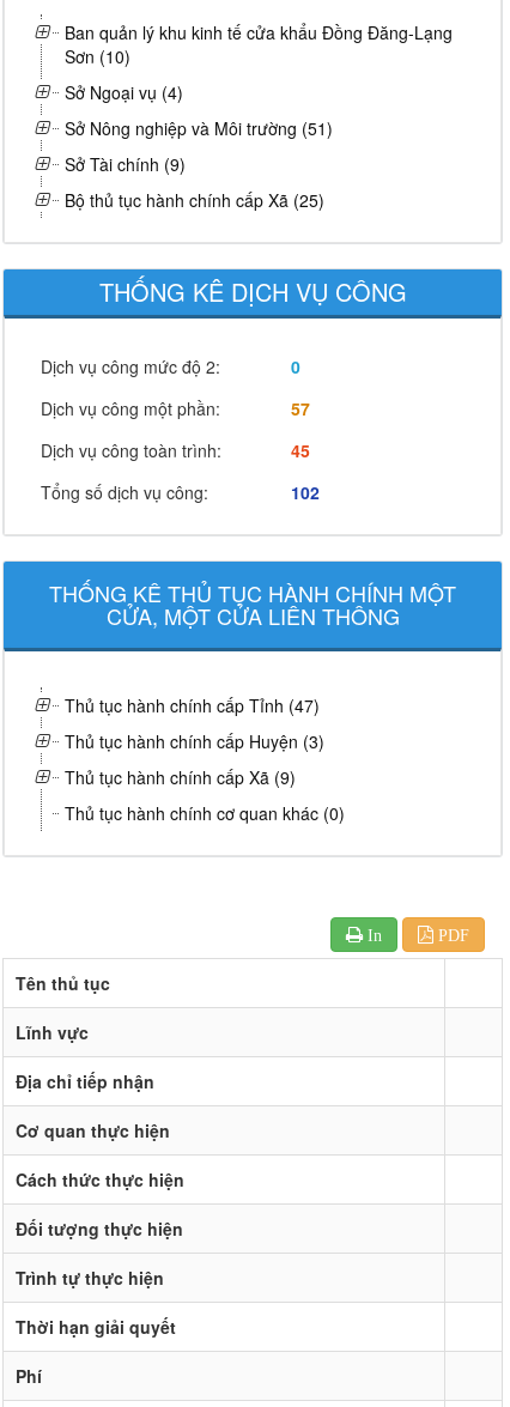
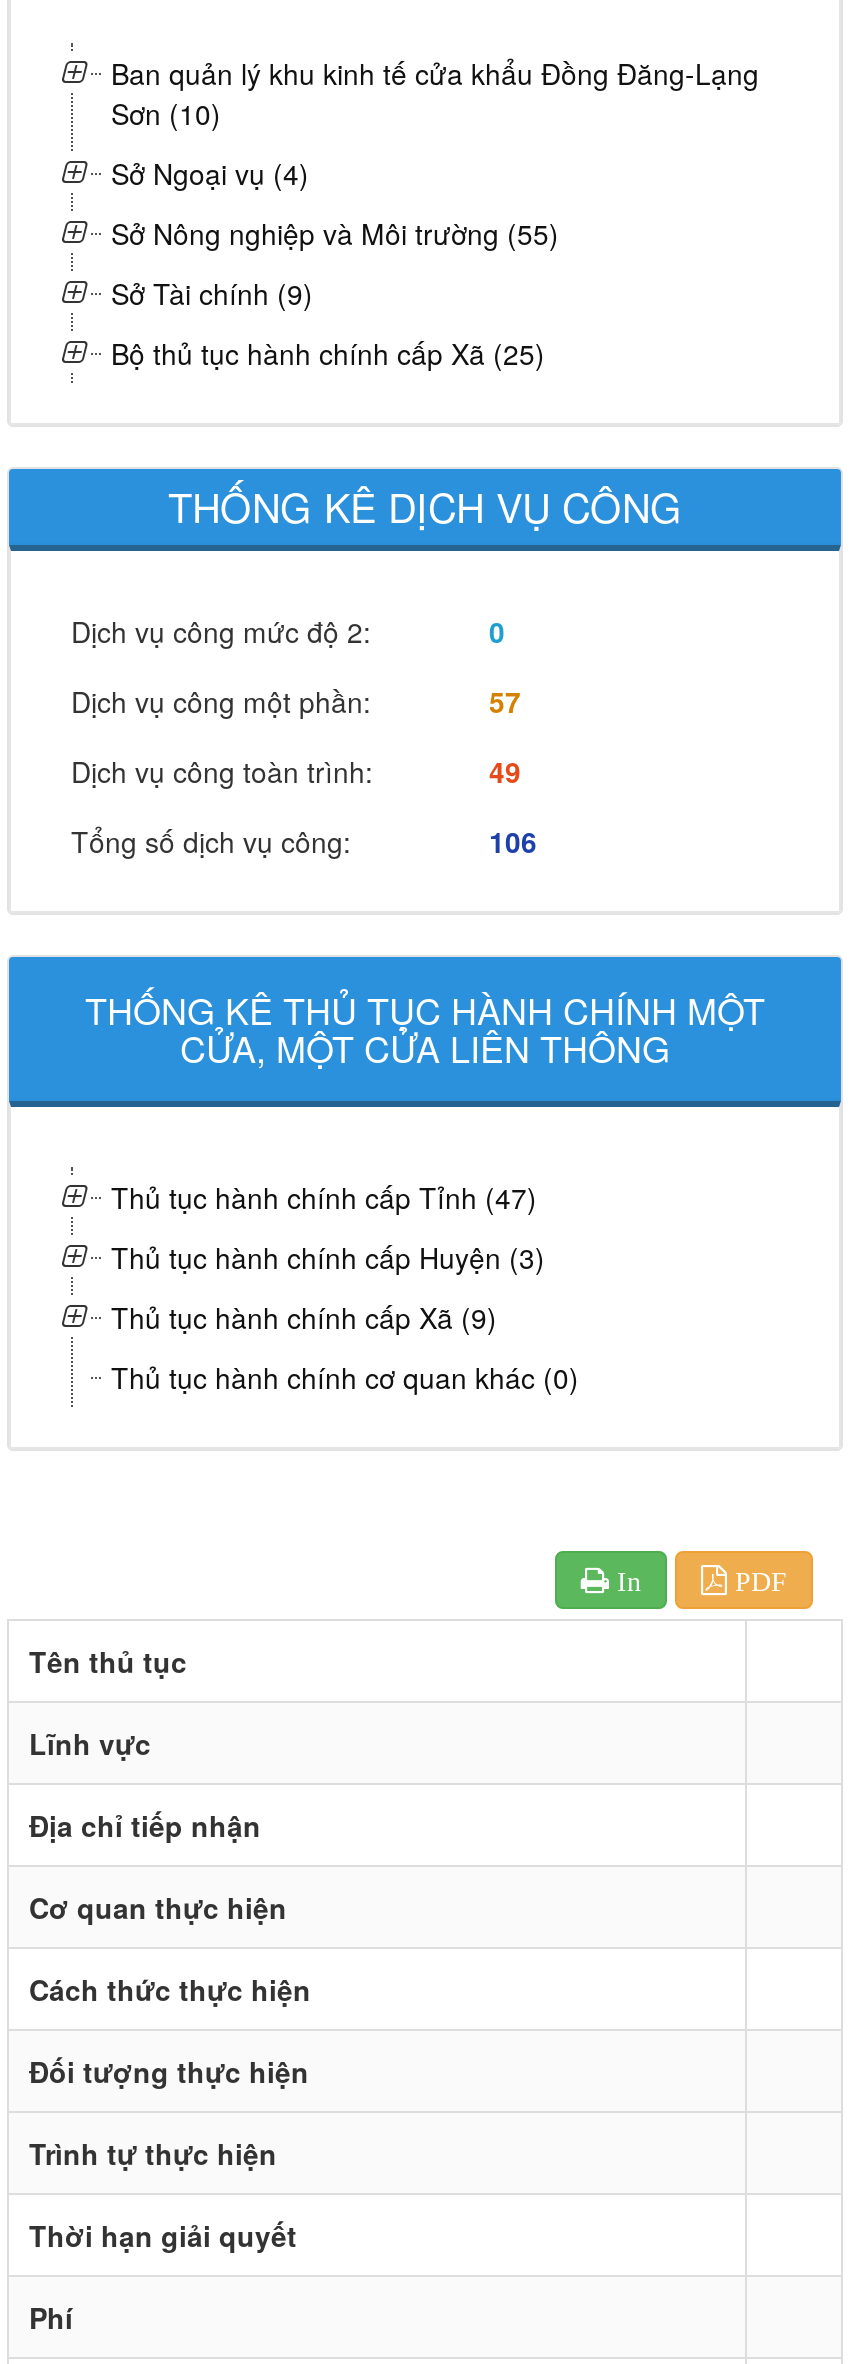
[65,116,333,140] Sở Nông nghiệp và Môi trường (51) -> [111,213,559,253] Sở Nông nghiệp và Môi trường (55)
[291,438,310,462] 45 -> [489,751,521,791] 49
[291,480,320,504] 102 -> [489,821,537,861] 106

